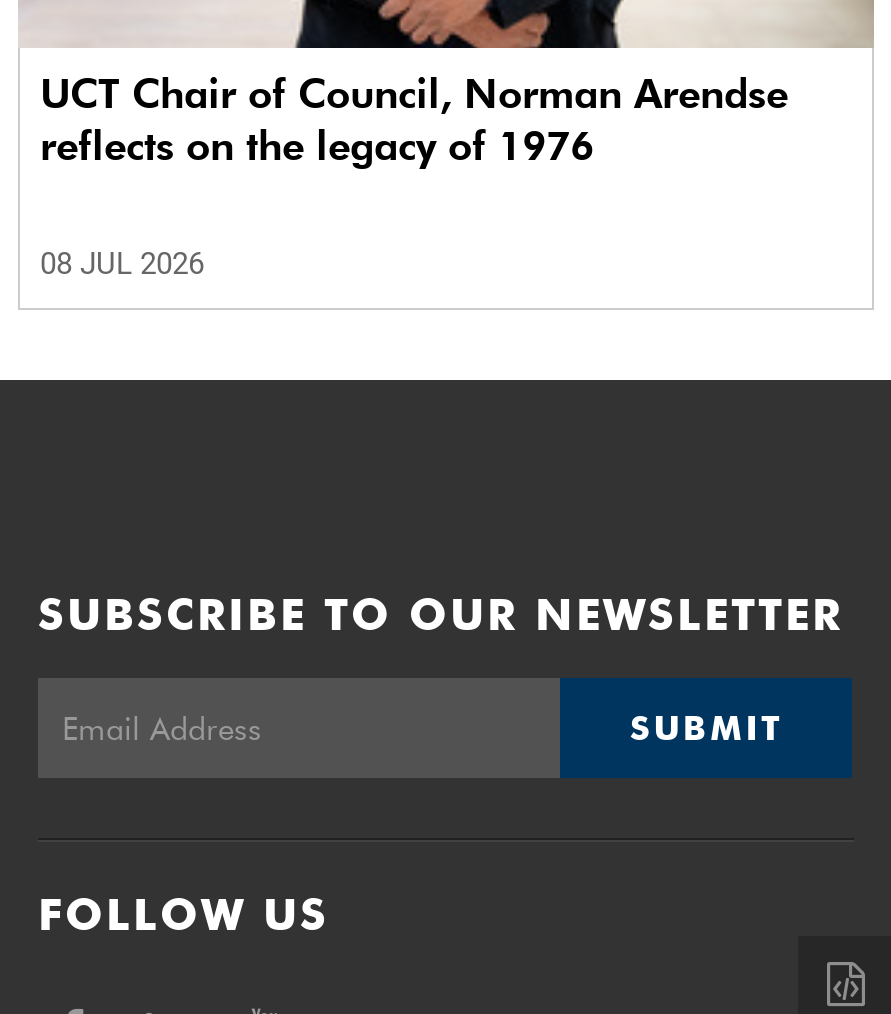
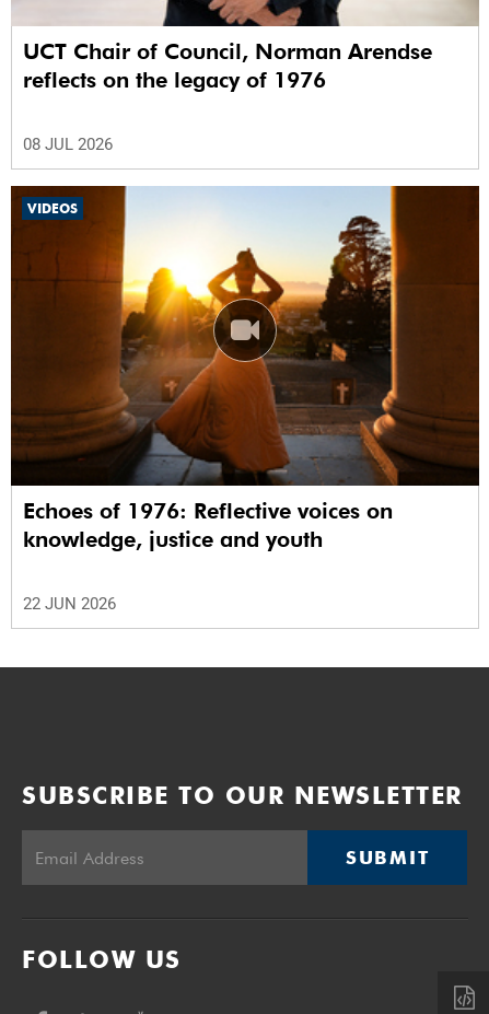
none -> [10,185,479,487] [image] | VIDEOS
none -> [23,498,393,614] Echoes of 1976: Reflective voices on | knowledge, justice and youth | 22 JUN 2026

